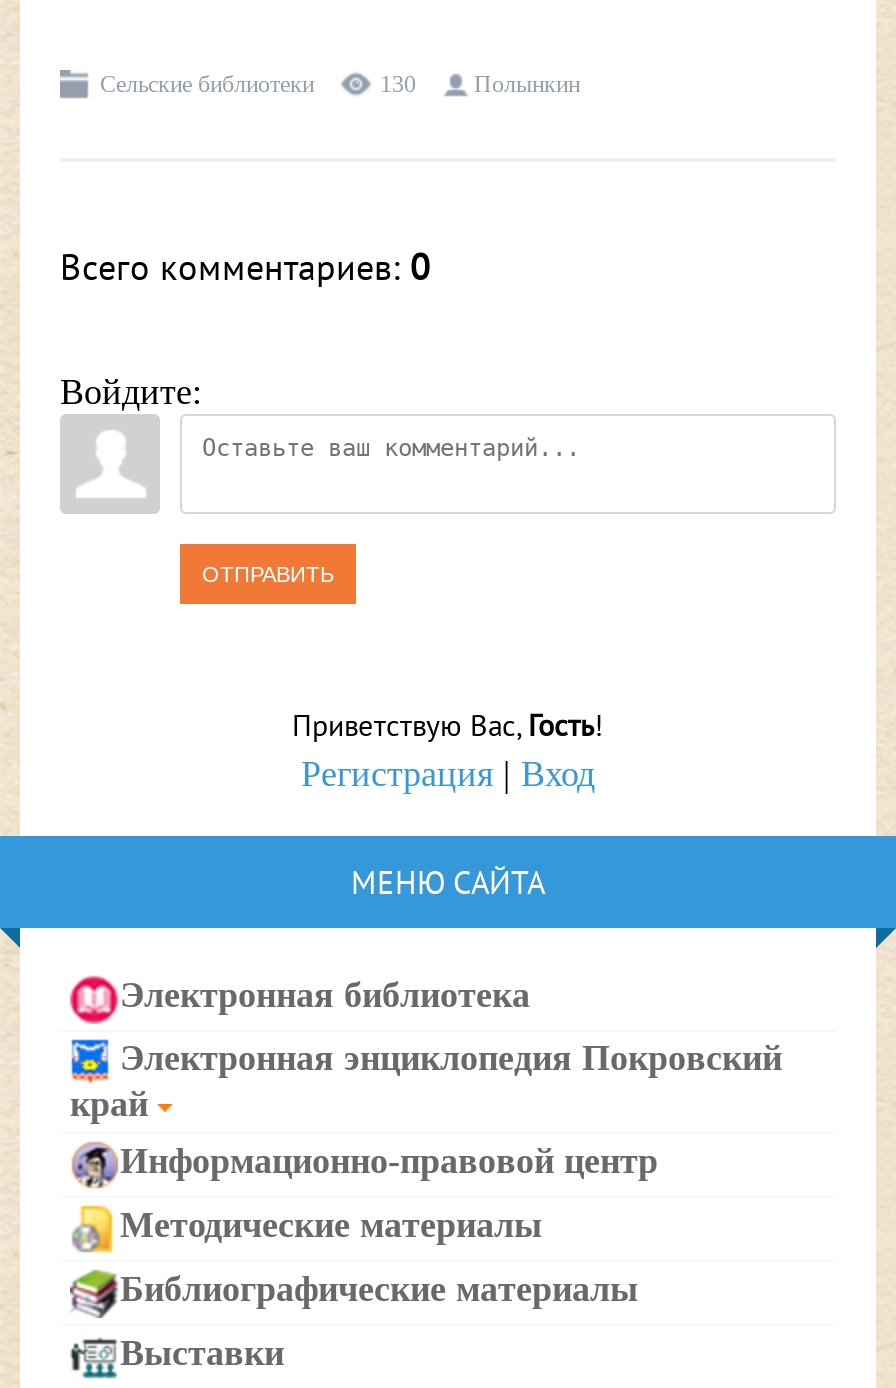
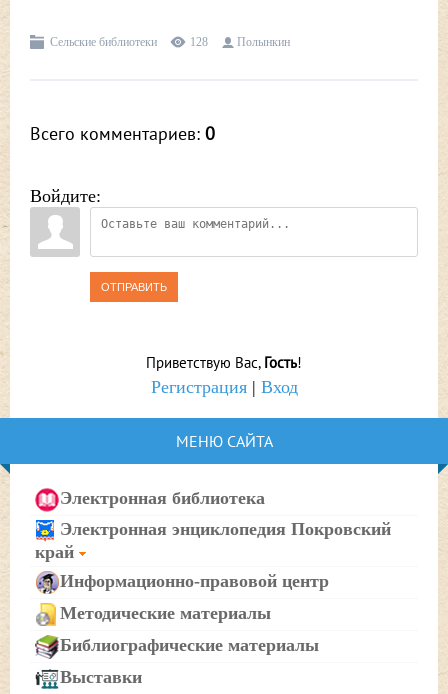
[380,70,416,98] 130 -> [190,35,208,49] 128

